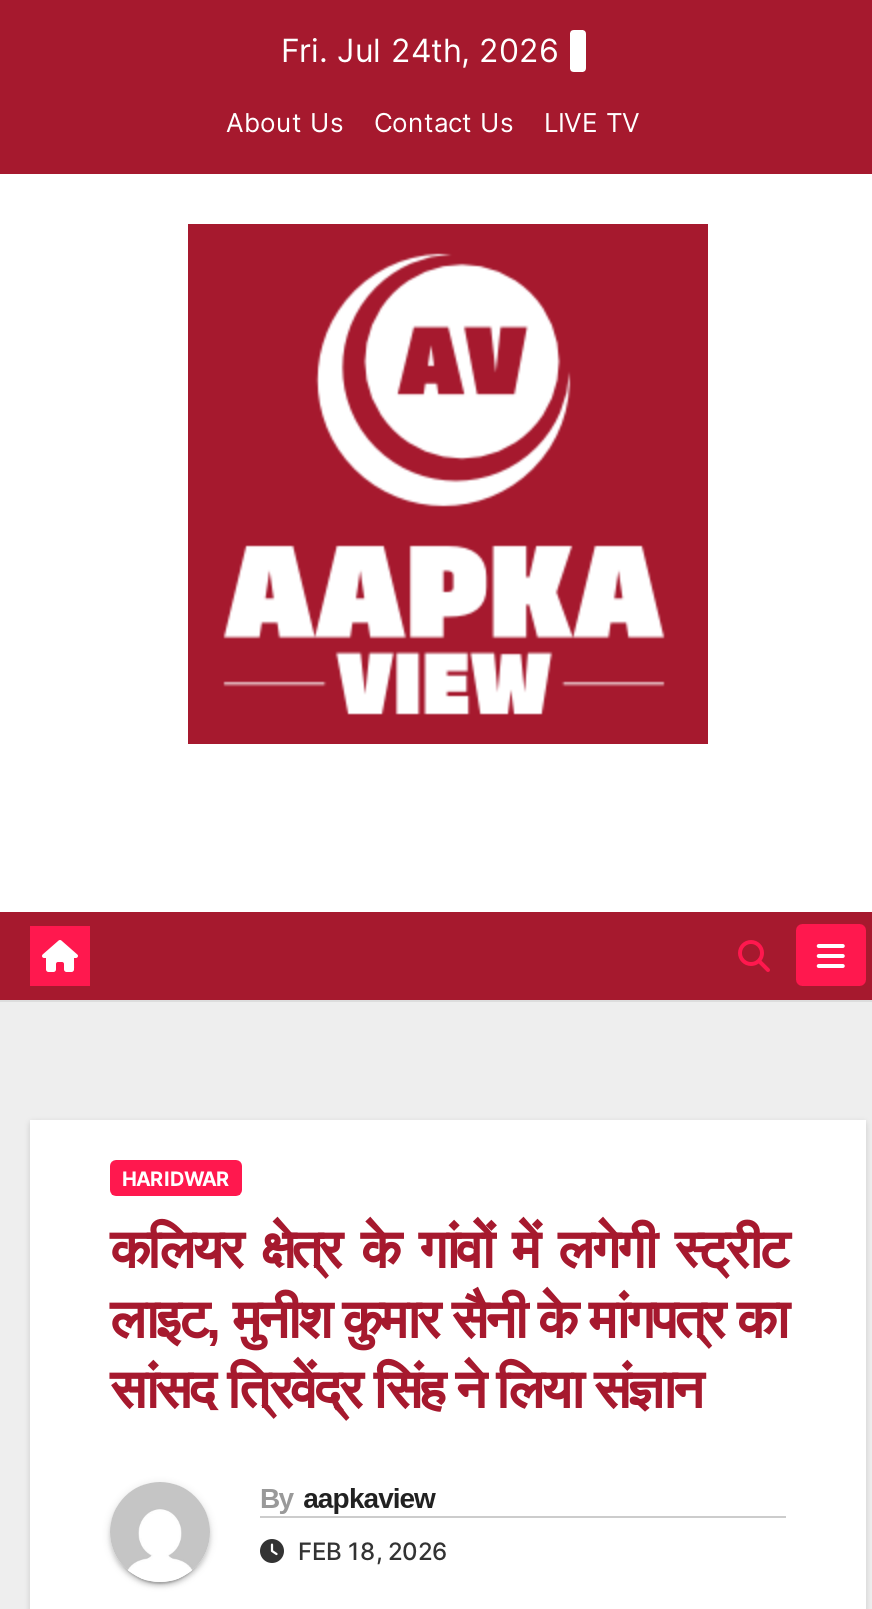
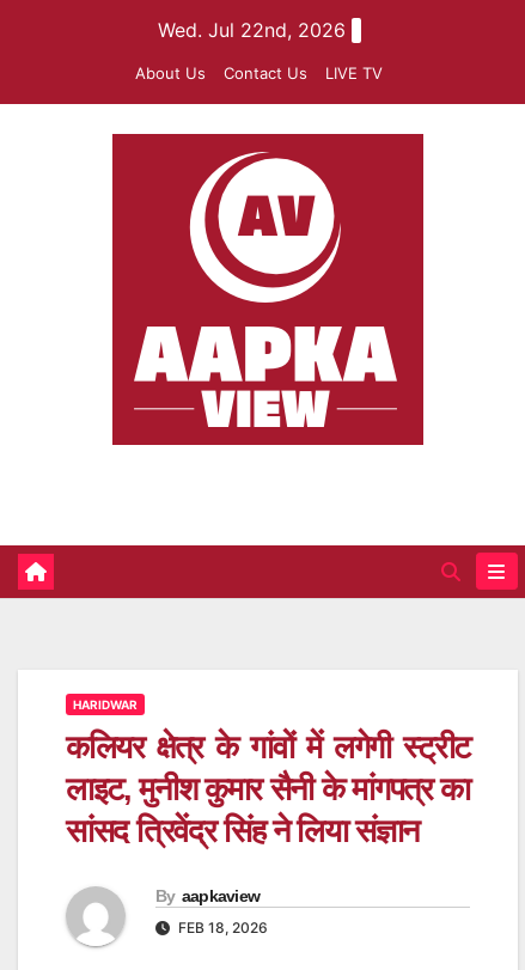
[281,30,559,70] Fri. Jul 24th, 2026 -> [157,18,345,42] Wed. Jul 22nd, 2026

